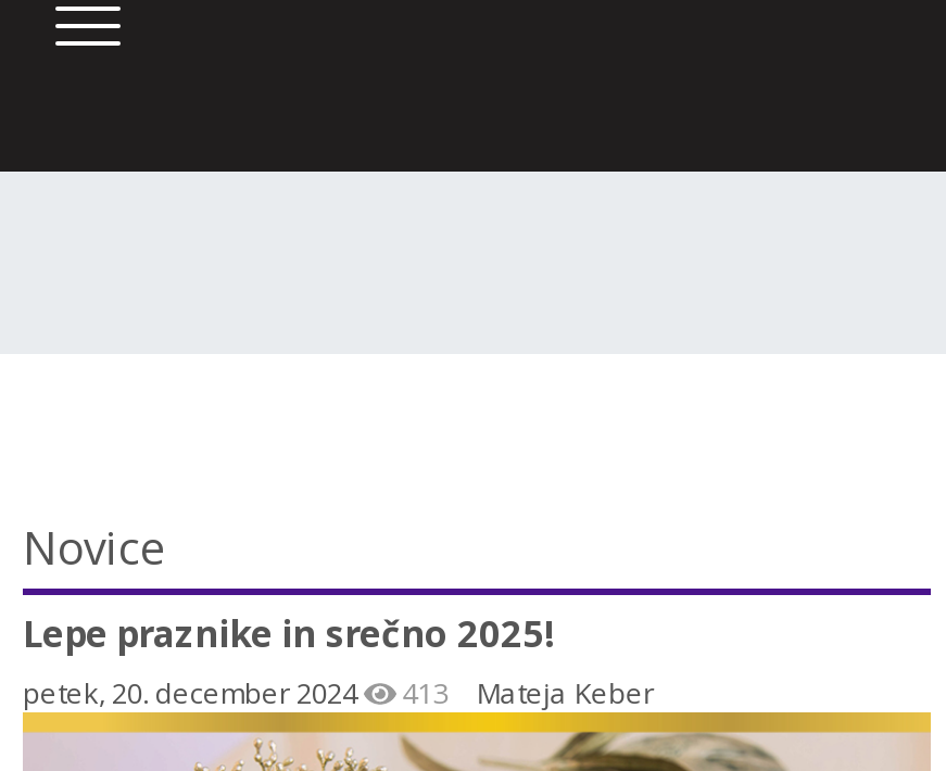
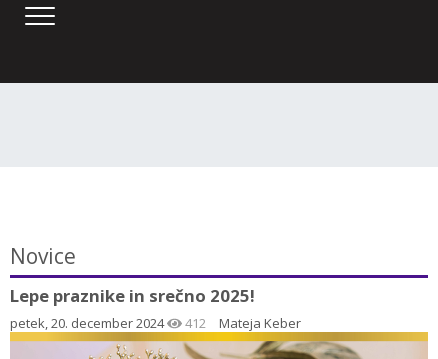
[23,673,654,712] petek, 20. december 2024 413 Mateja Keber -> [10,314,301,332] petek, 20. december 2024 412 Mateja Keber

